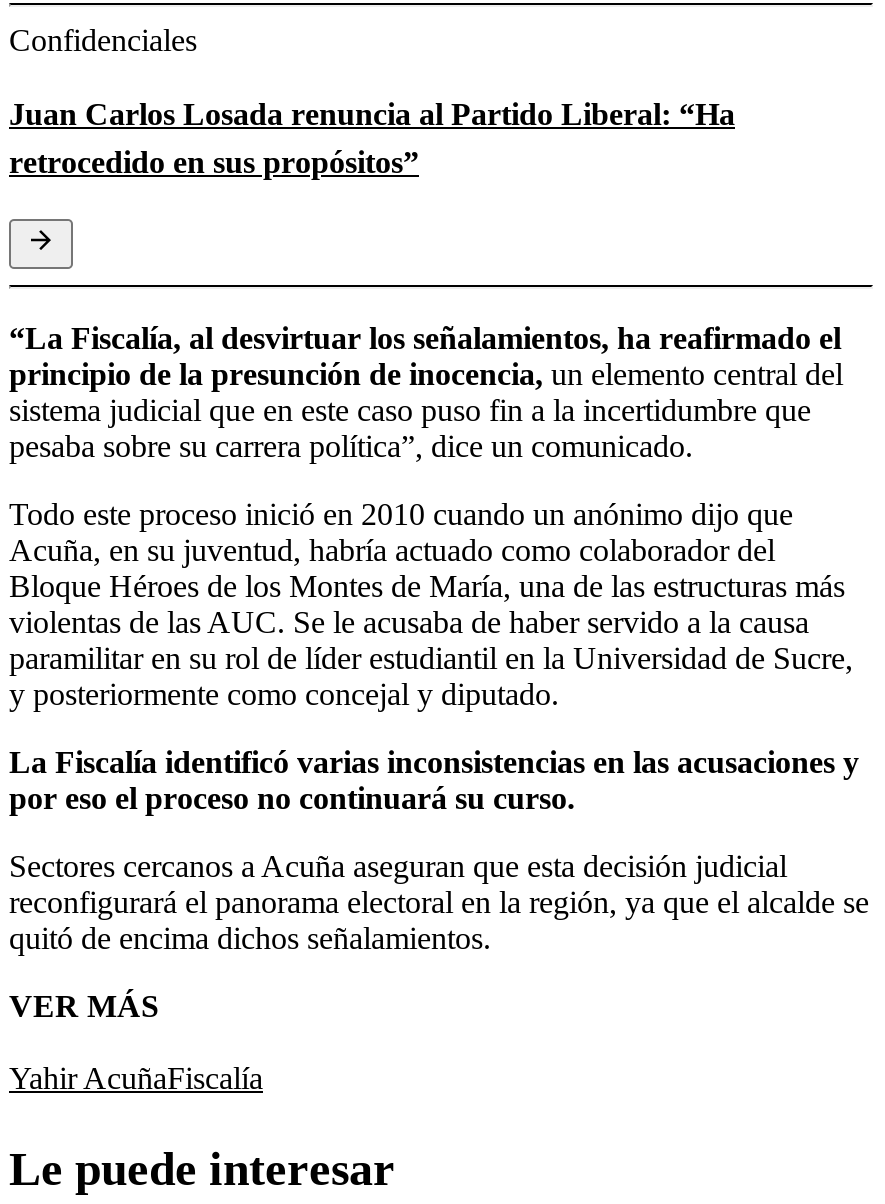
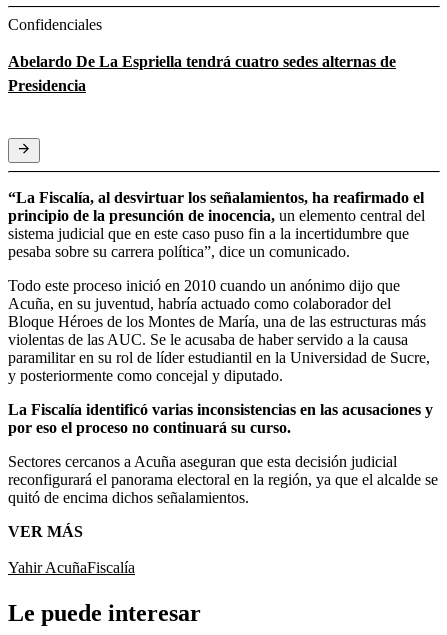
[9,96,735,178] Juan Carlos Losada renuncia al Partido Liberal: “Ha | retrocedido en sus propósitos” -> [8,53,396,94] Abelardo De La Espriella tendrá cuatro sedes alternas de | Presidencia

